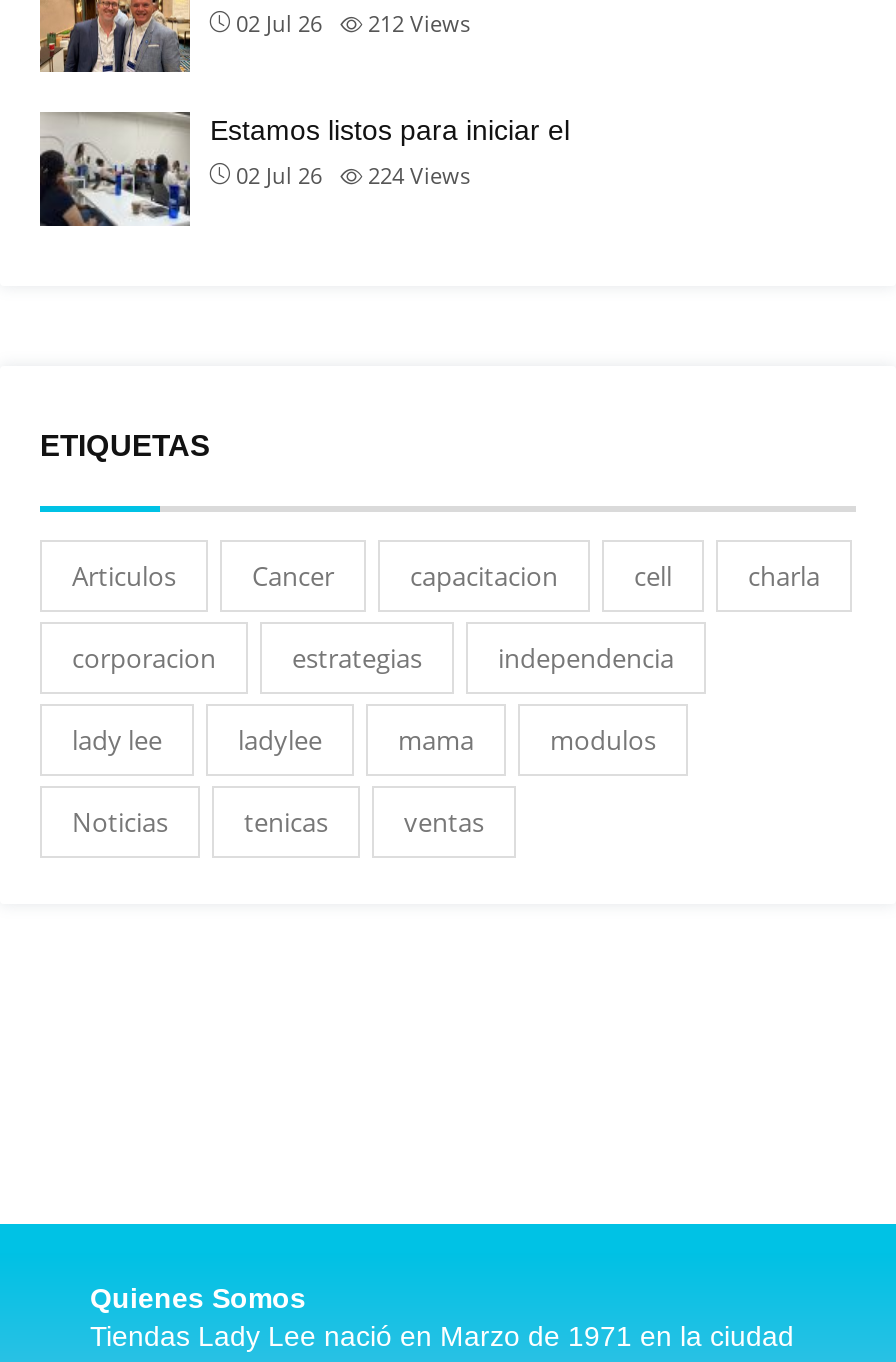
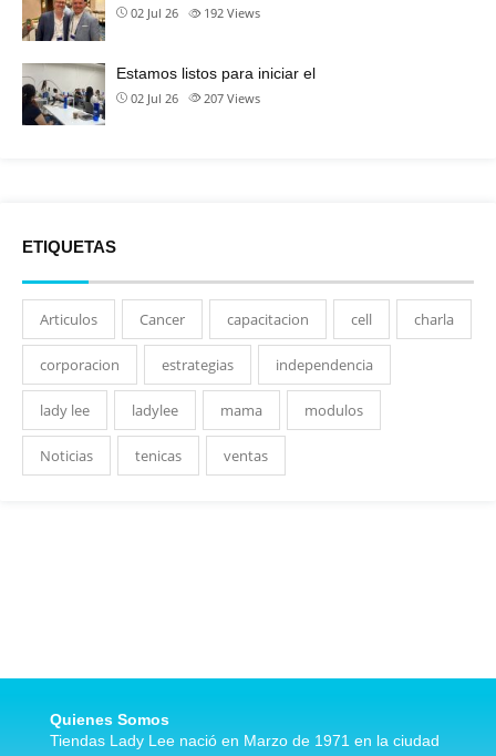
[236,9,470,39] 02 Jul 26 212 Views -> [131,5,260,22] 02 Jul 26 192 Views
[236,161,470,191] 02 Jul 26 224 Views -> [131,89,260,106] 02 Jul 26 207 Views

